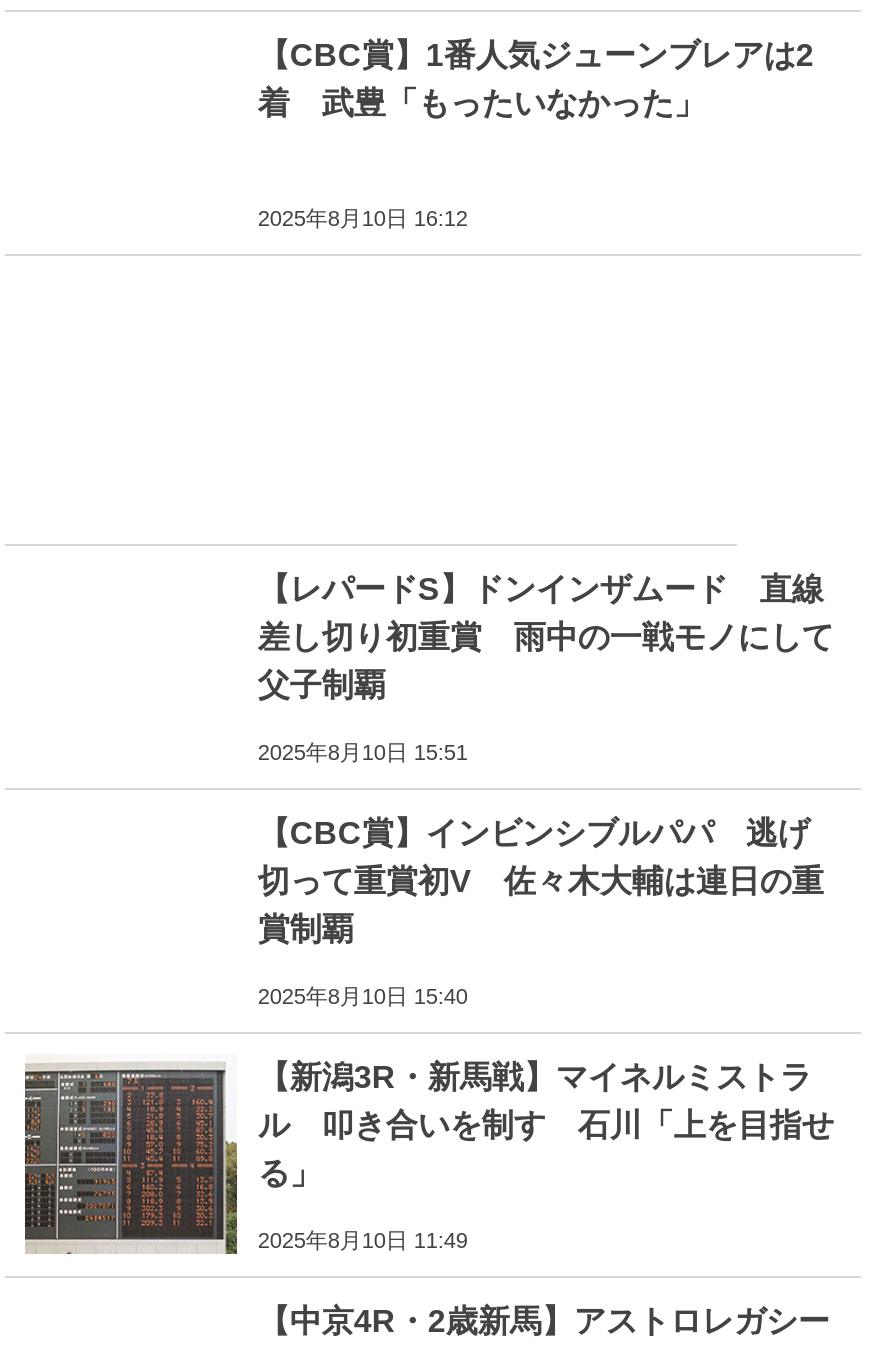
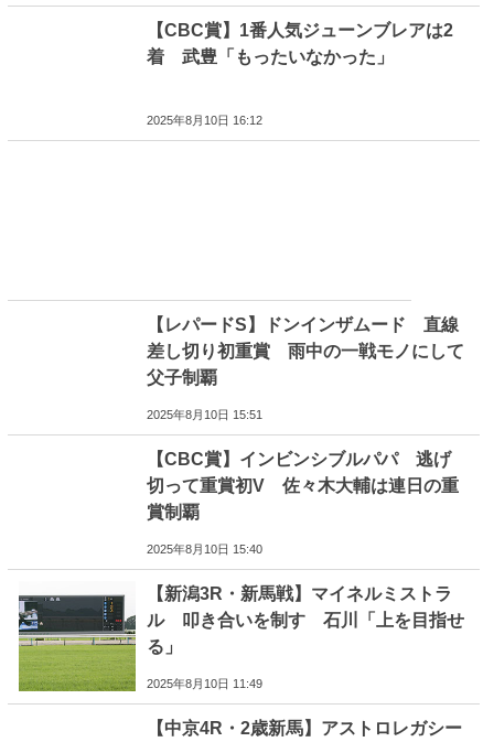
[23,1062,239,1256] [image] -> [18,587,137,692] [image]

